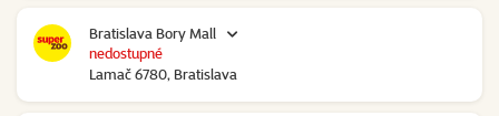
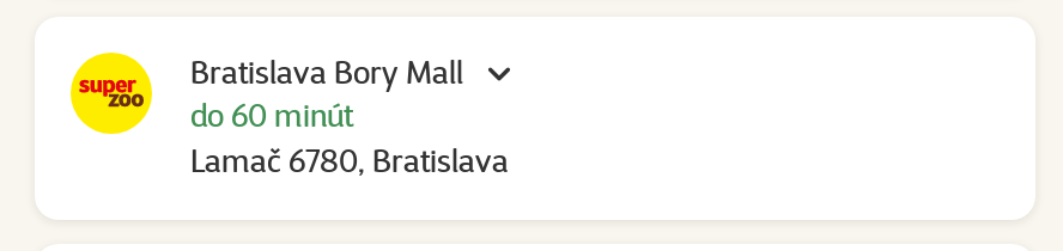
[89,44,163,62] nedostupné -> [190,96,353,134] do 60 minút

